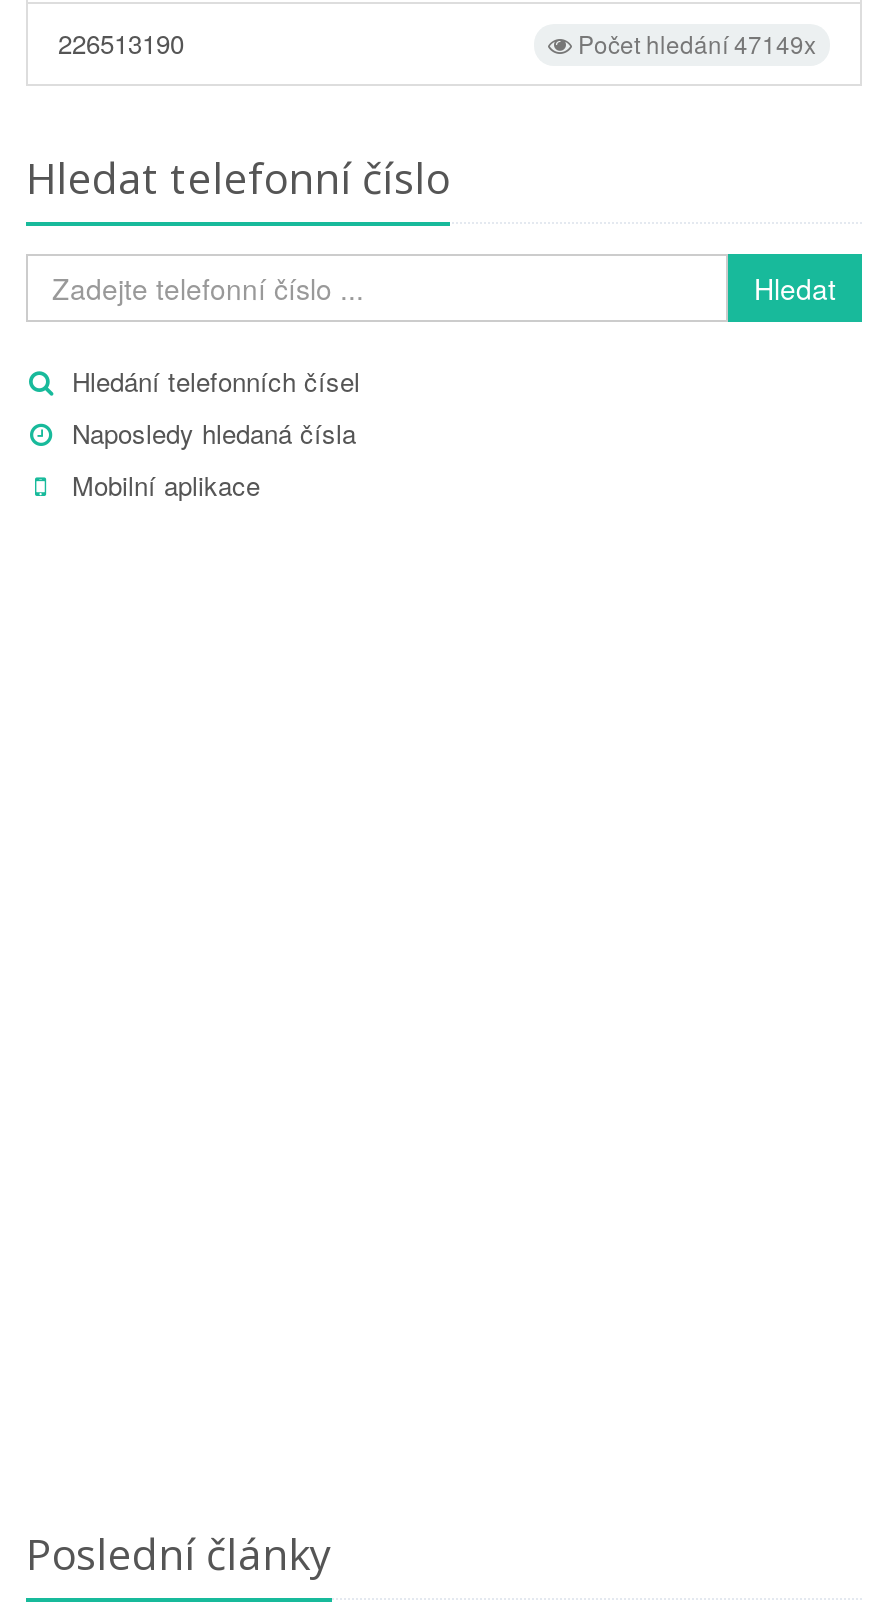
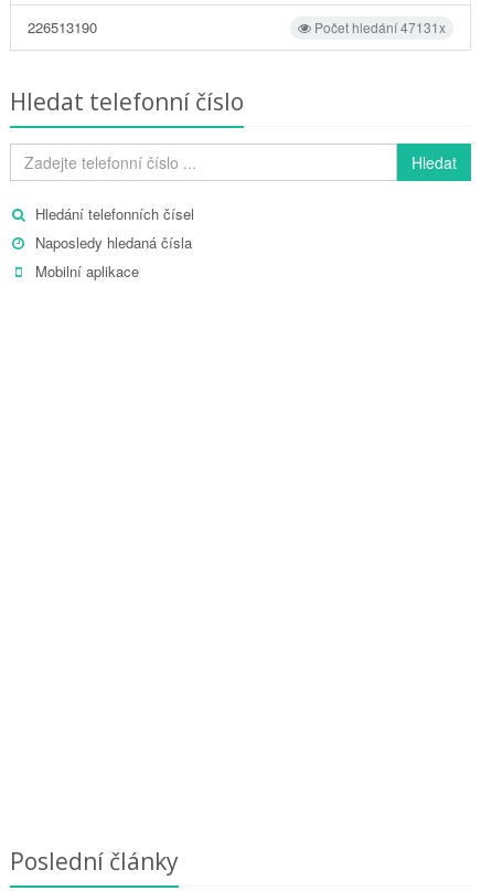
[572,25,816,59] Počet hledání 47149x -> [311,17,446,36] Počet hledání 47131x

